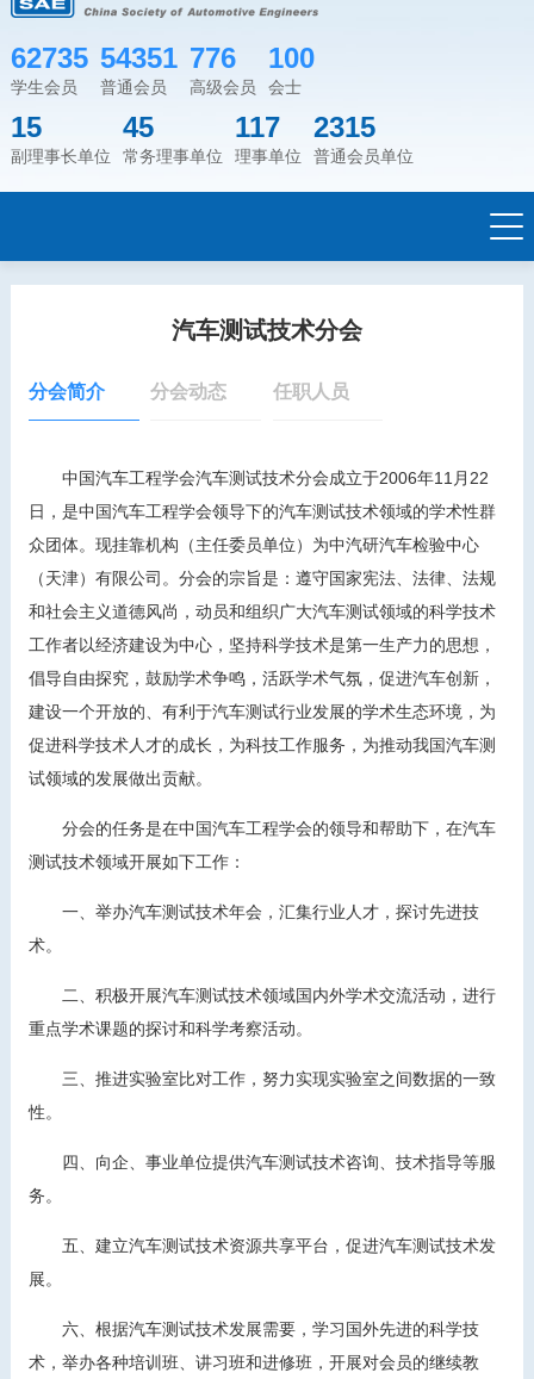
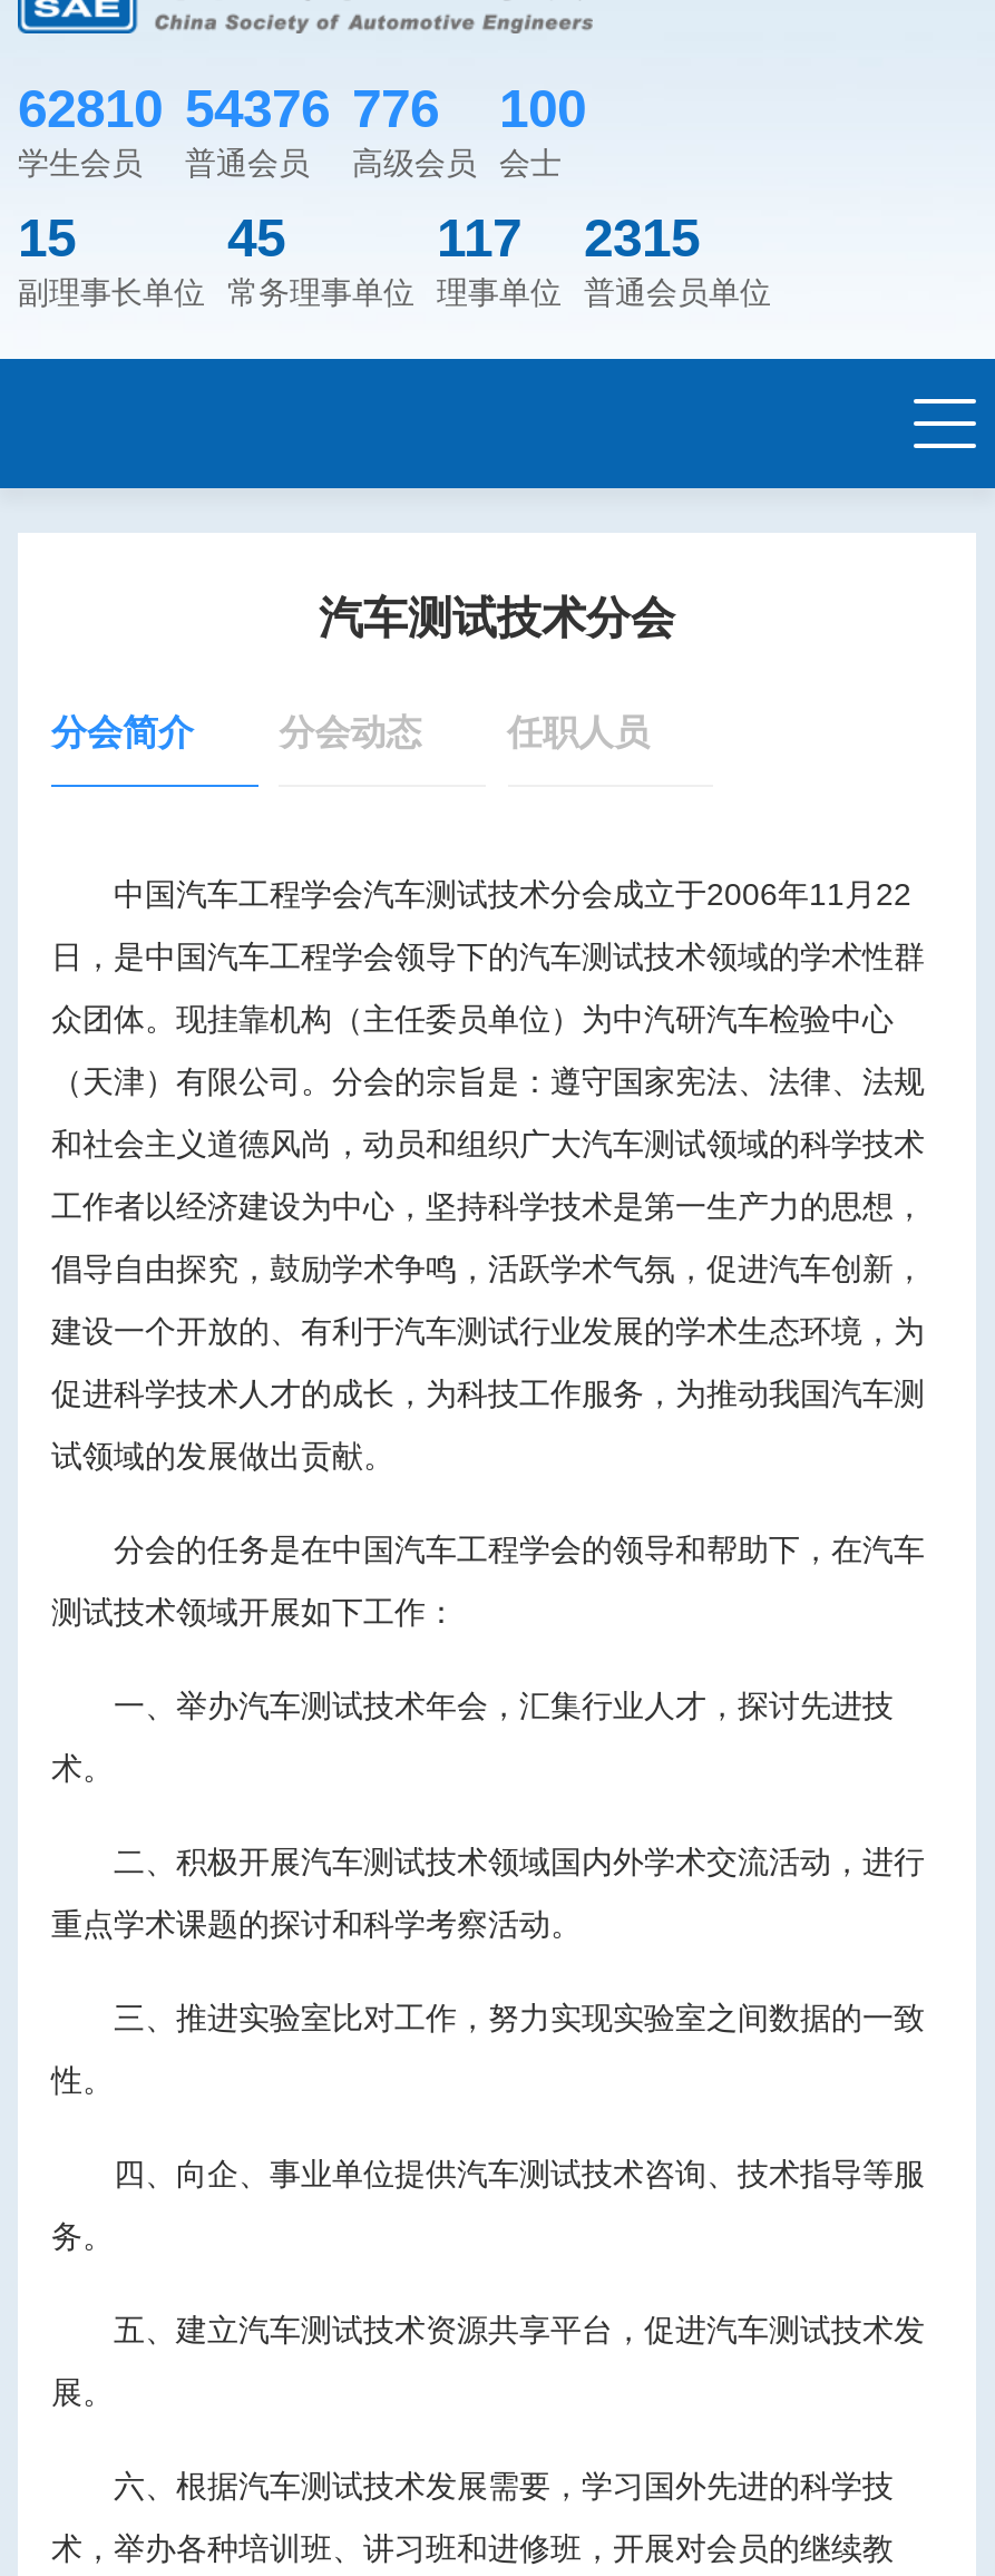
[11,42,88,74] 62735 -> [18,78,163,138] 62810
[100,42,178,74] 54351 -> [185,78,330,138] 54376

